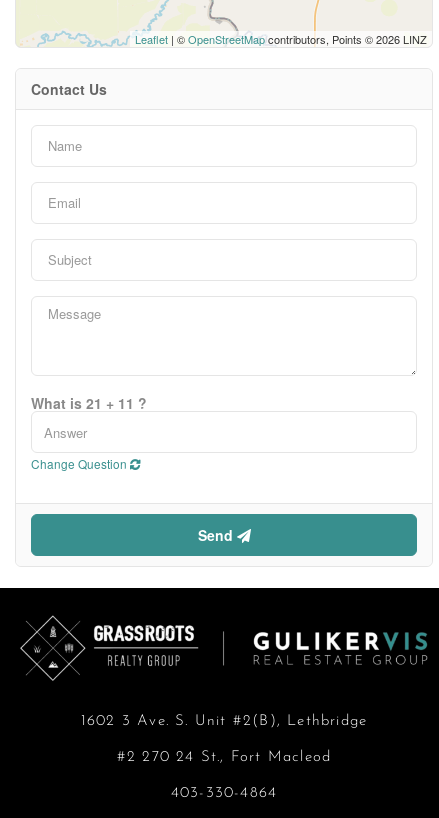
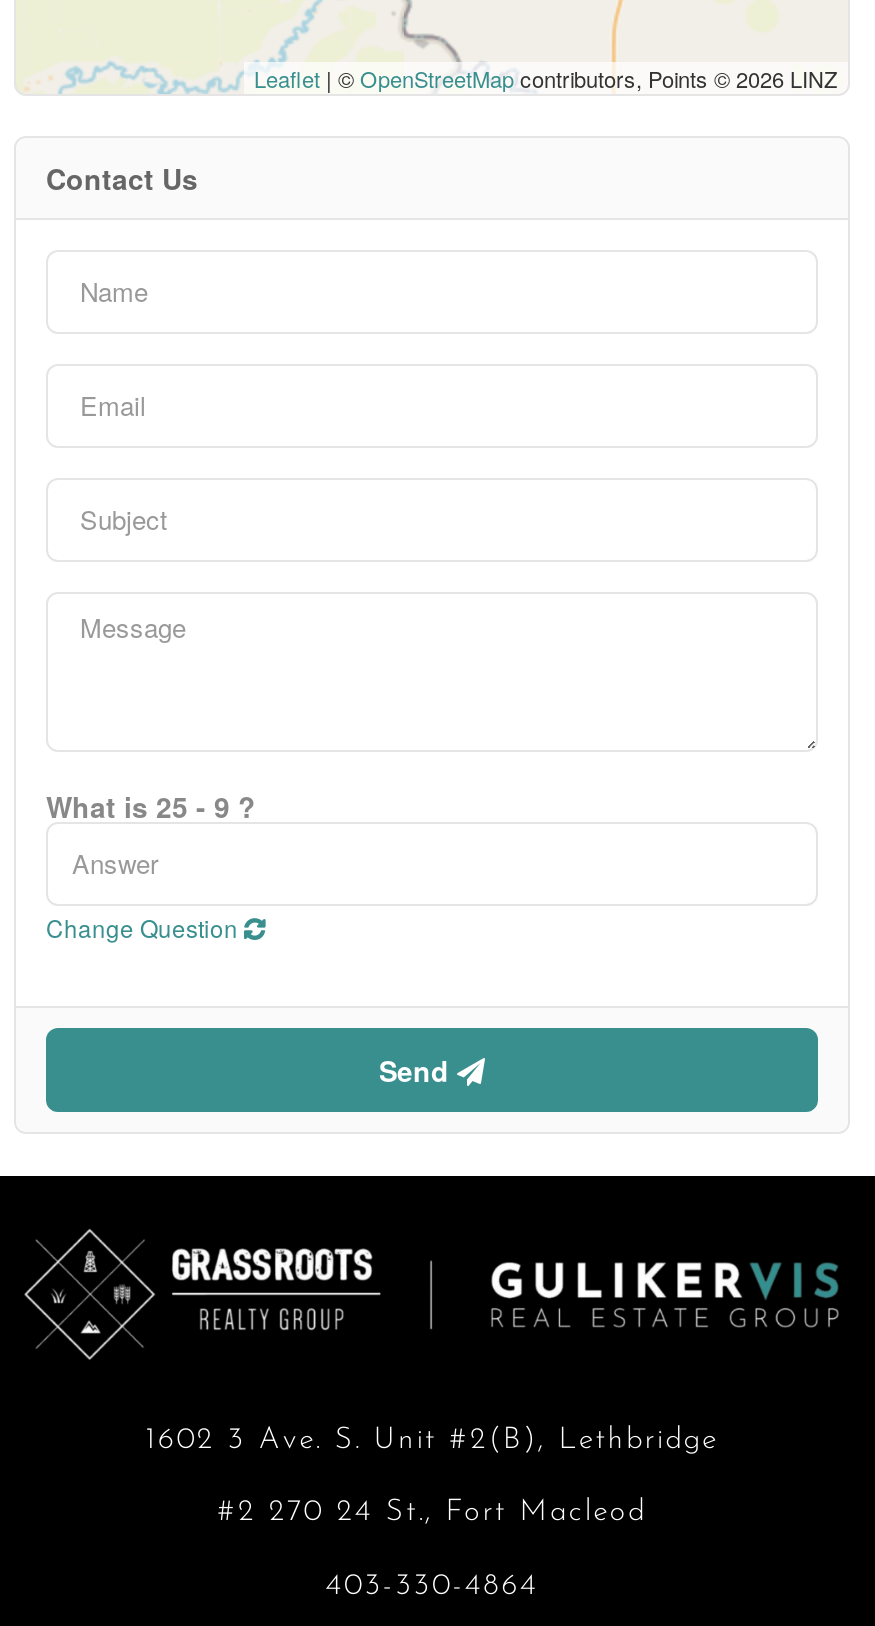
[31,393,147,413] What is 21 + 11 ? -> [46,786,256,826] What is 25 - 9 ?

